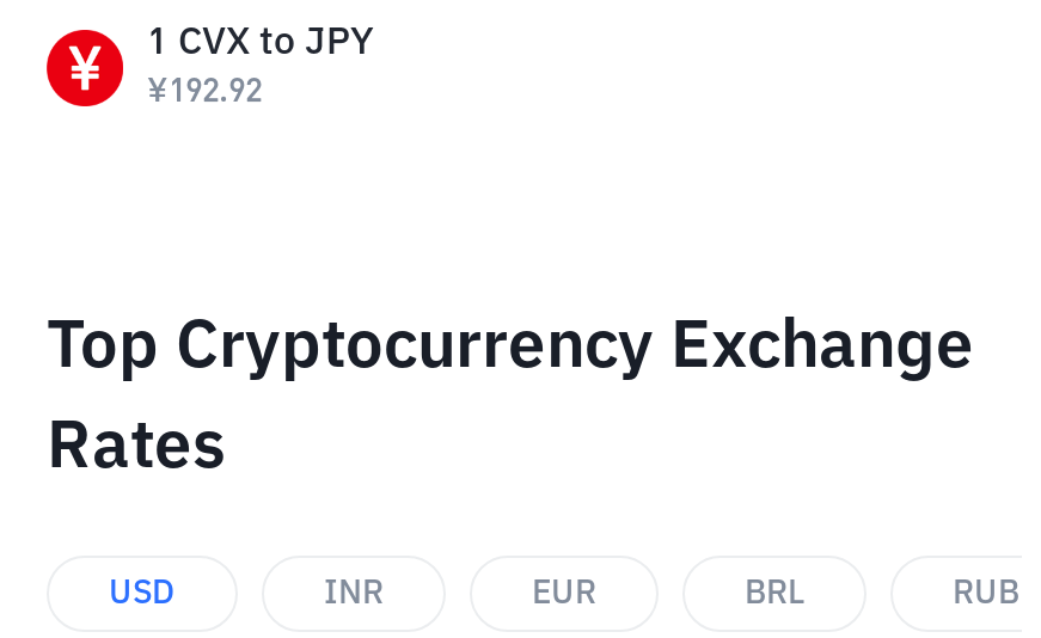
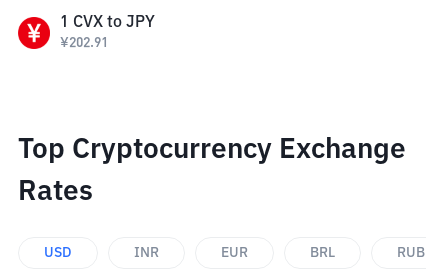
[147,75,262,109] ¥192.92 -> [60,36,108,50] ¥202.91

